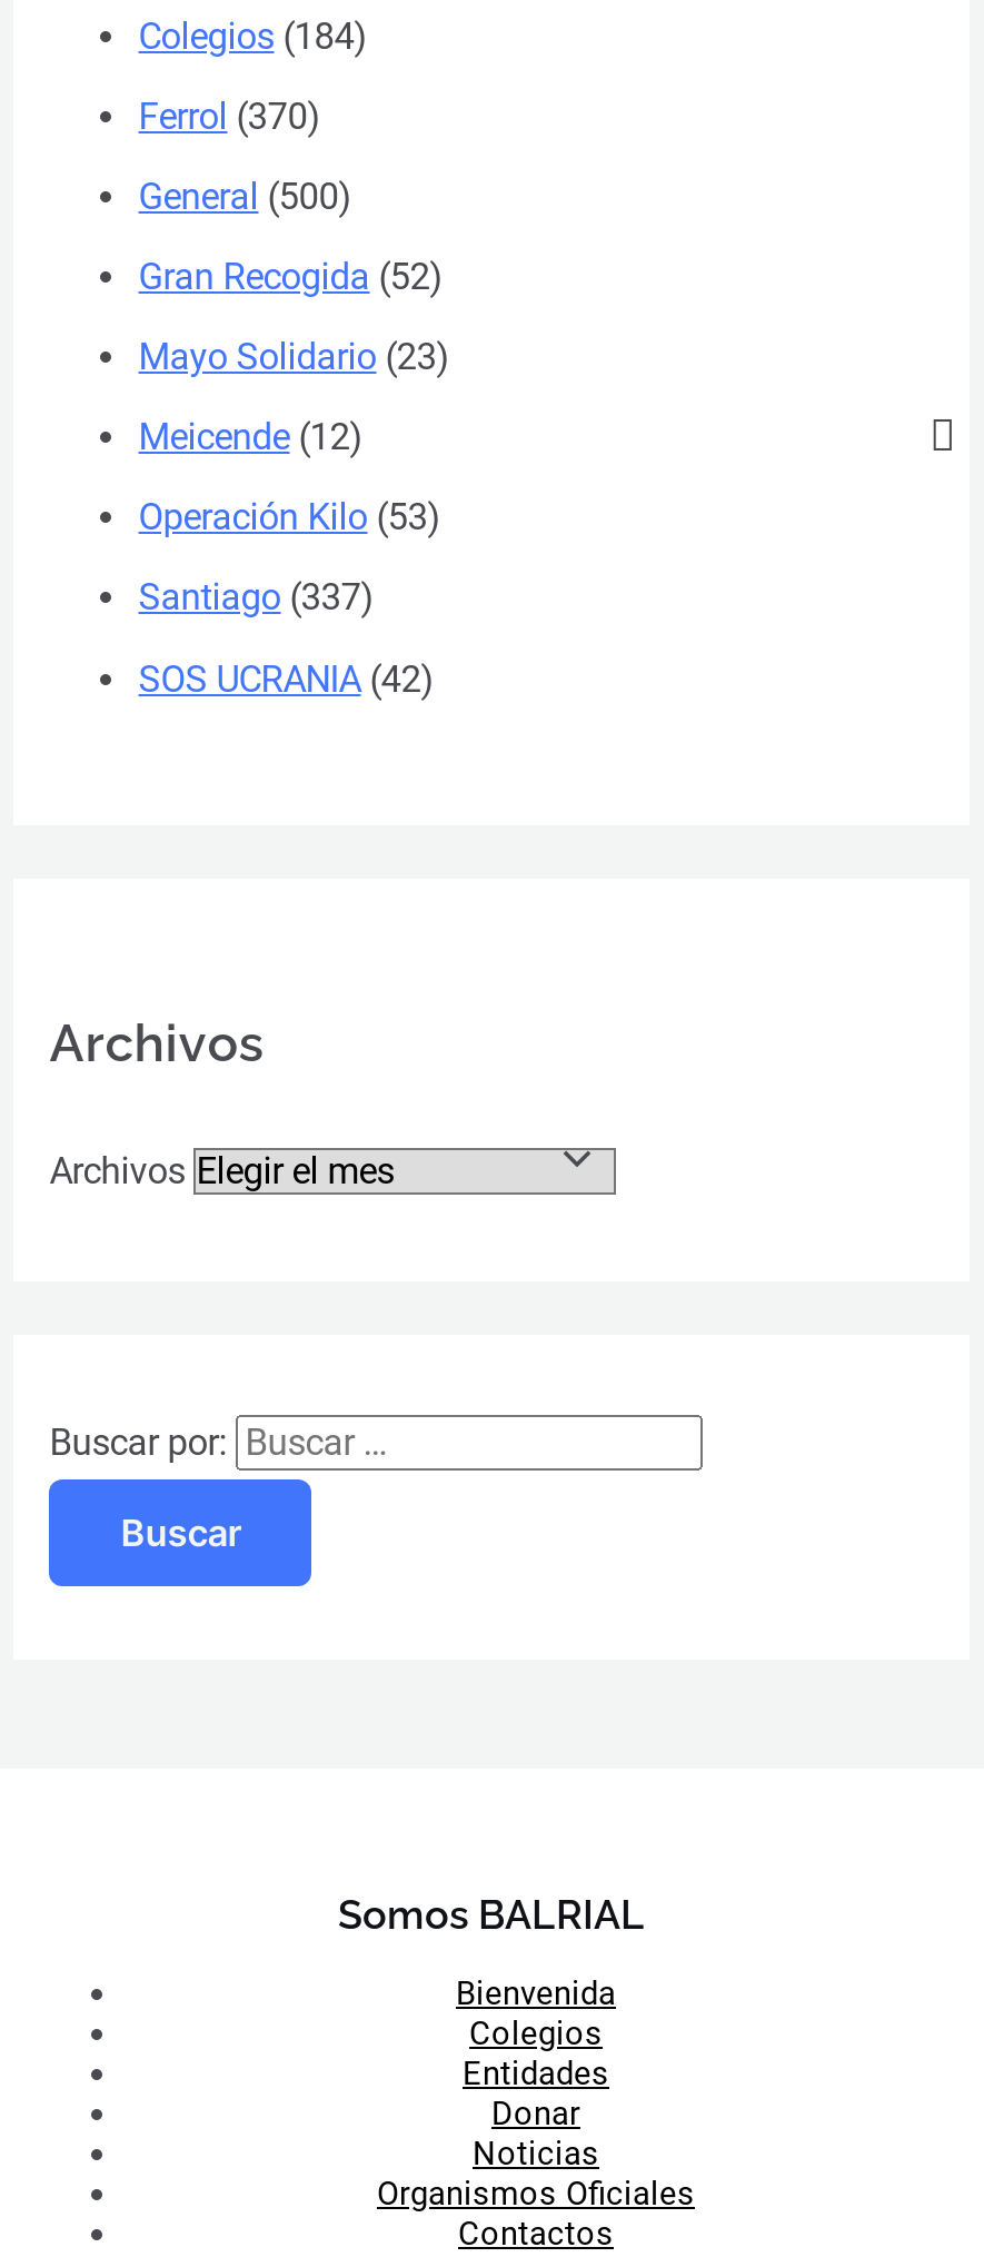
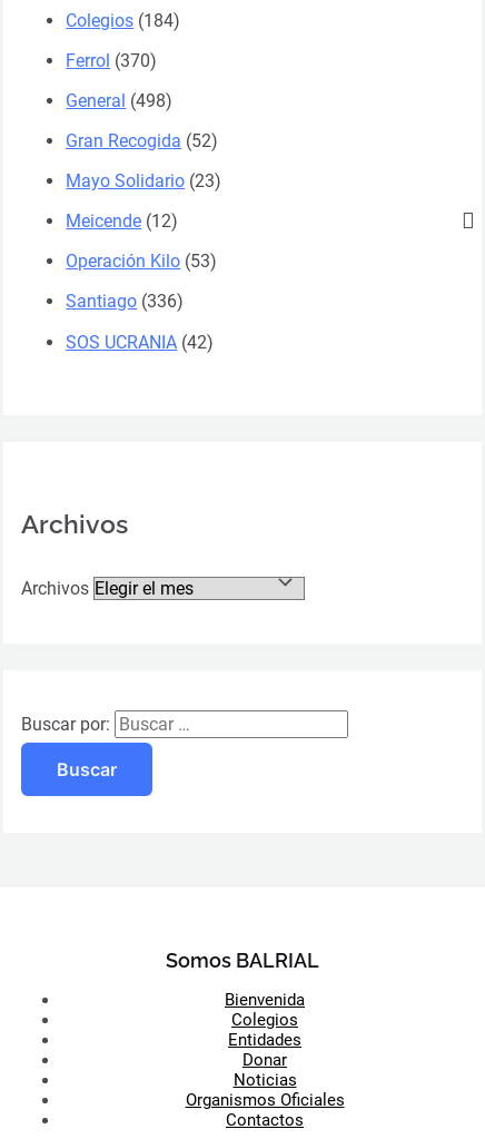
[139,176,352,218] General (500) -> [66,90,173,111] General (498)
[139,577,374,619] Santiago (337) -> [66,291,184,312] Santiago (336)

